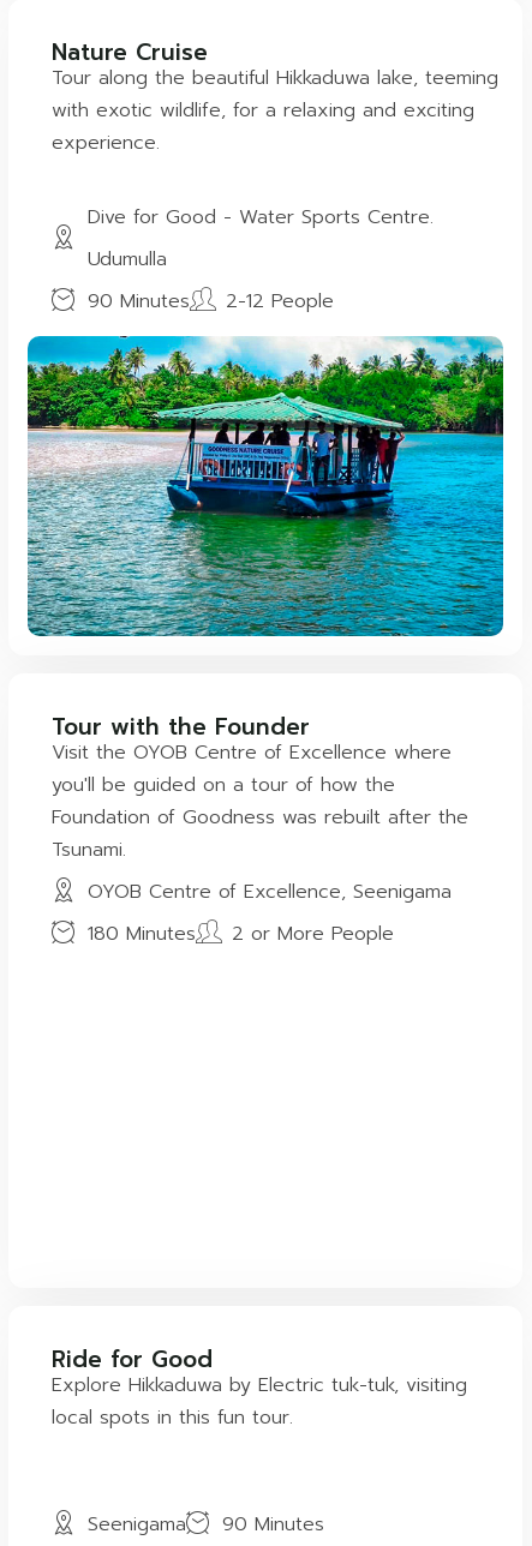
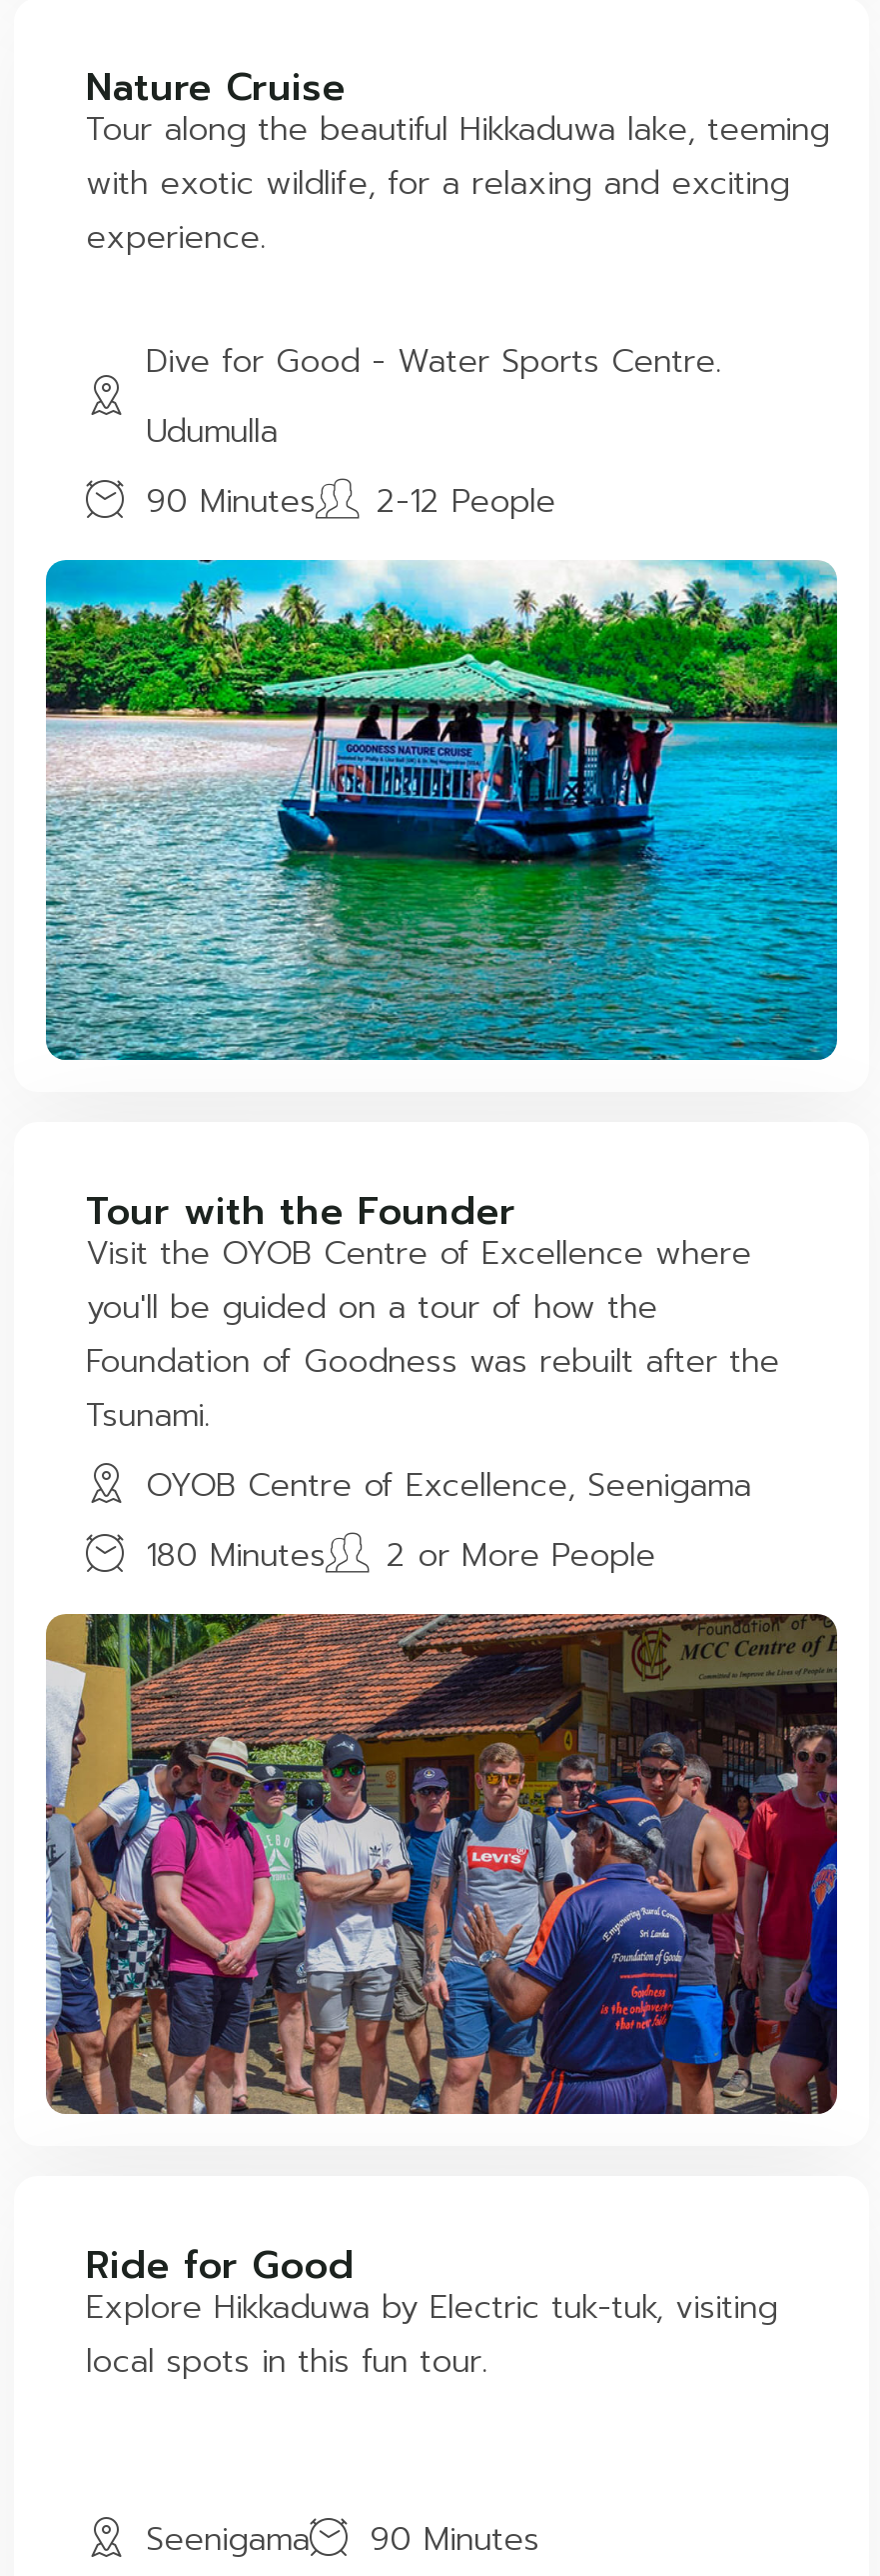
none -> [44,1612,839,2116] [image]

